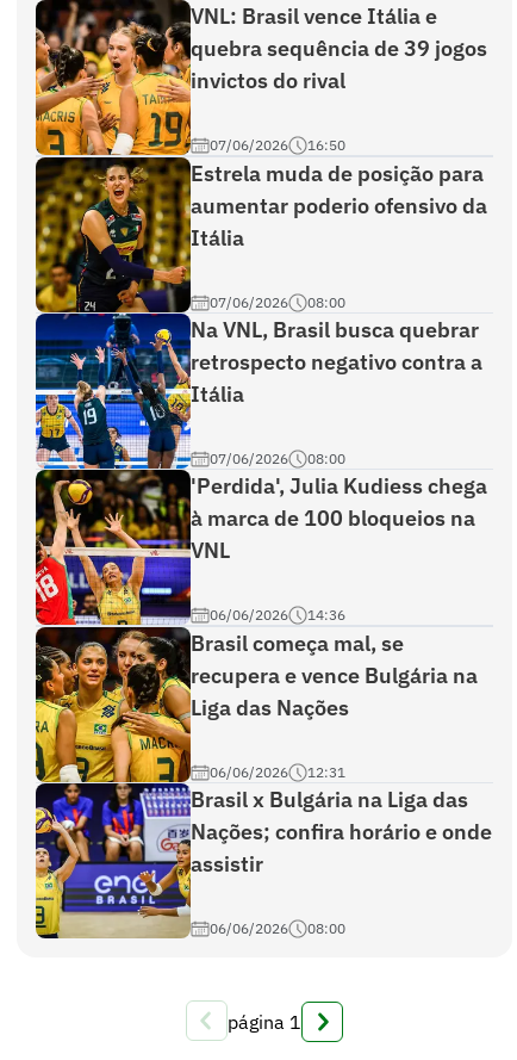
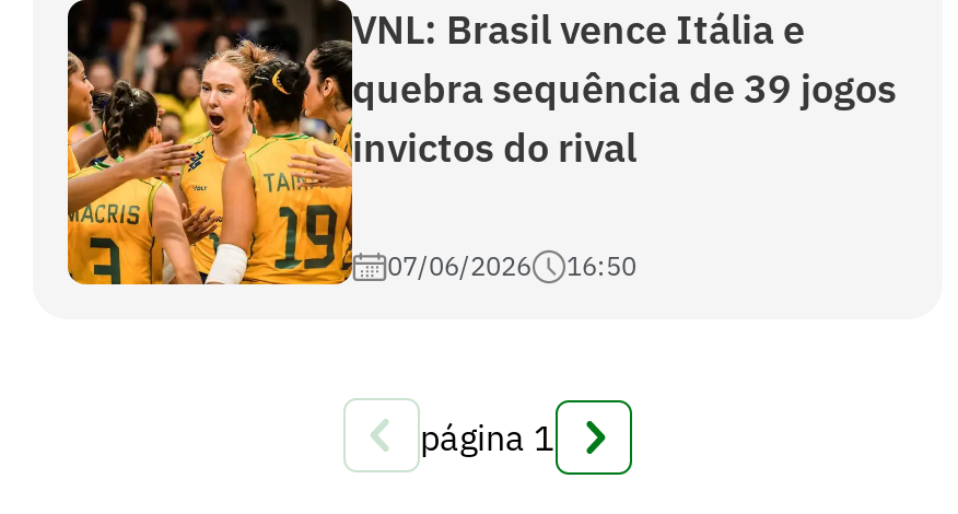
[35,156,492,940] [image] | Estrela muda de posição para | aumentar poderio ofensivo da | Itália | 07/06/2026 | 08:00 | Na VNL, Brasil busca quebrar | retrospecto negativo contra a | Itália | 07/06/2026 | 08:00 | 'Perdida', Julia Kudiess chega | à marca de 100 bloqueios na | VNL | 06/06/2026 | 14:36 | Brasil começa mal, se | recupera e vence Bulgária na | Liga das Nações | 06/06/2026 | 12:31 | Brasil x Bulgária na Liga das | Nações; confira horário e onde | assistir | 06/06/2026 | 08:00 -> none

